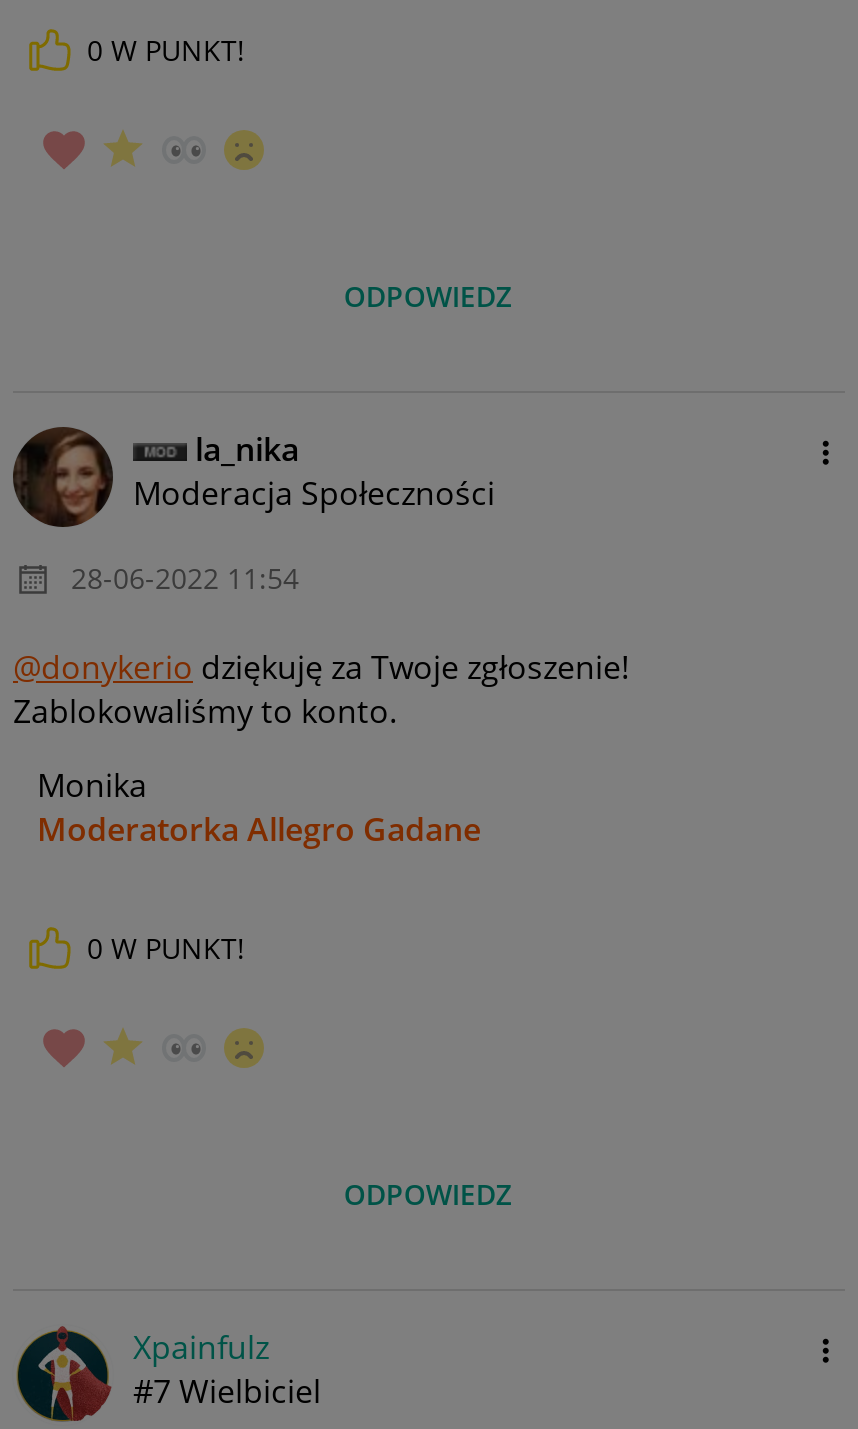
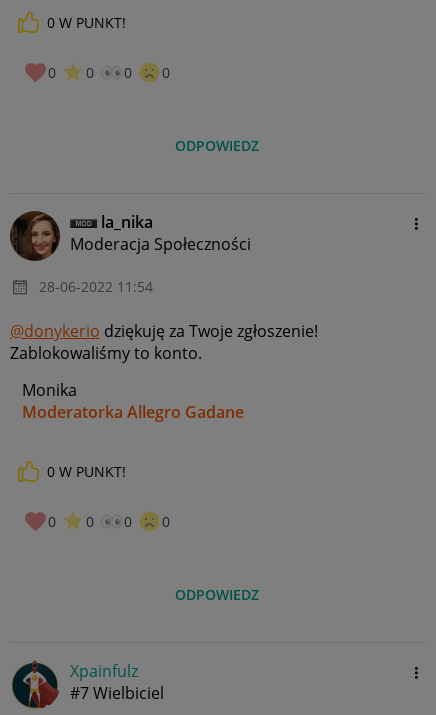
none -> [47,63,169,82] 0 | 0 | 0 | 0
none -> [47,512,169,531] 0 | 0 | 0 | 0

